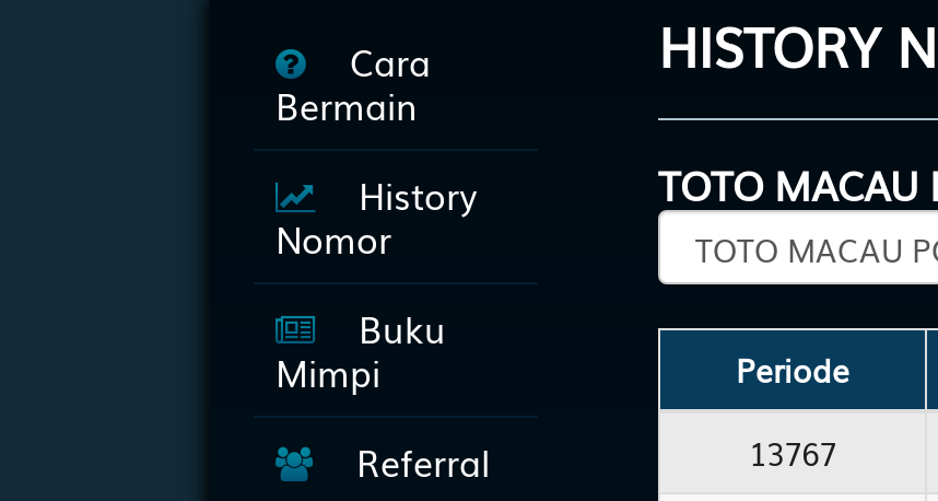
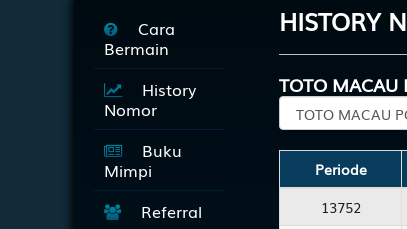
[749,431,836,475] 13767 -> [320,197,360,217] 13752

